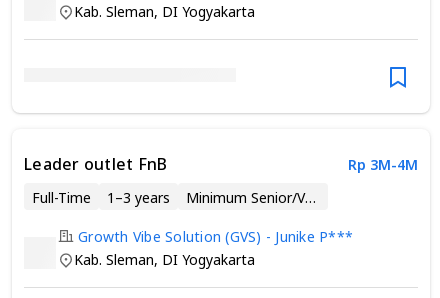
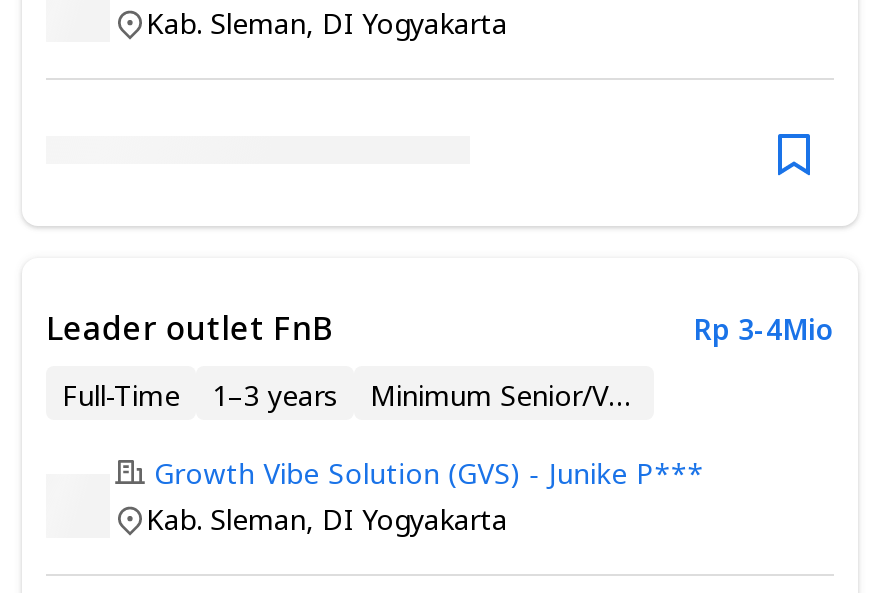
[348,155,418,174] Rp 3M-4M -> [694,309,834,347] Rp 3-4Mio

